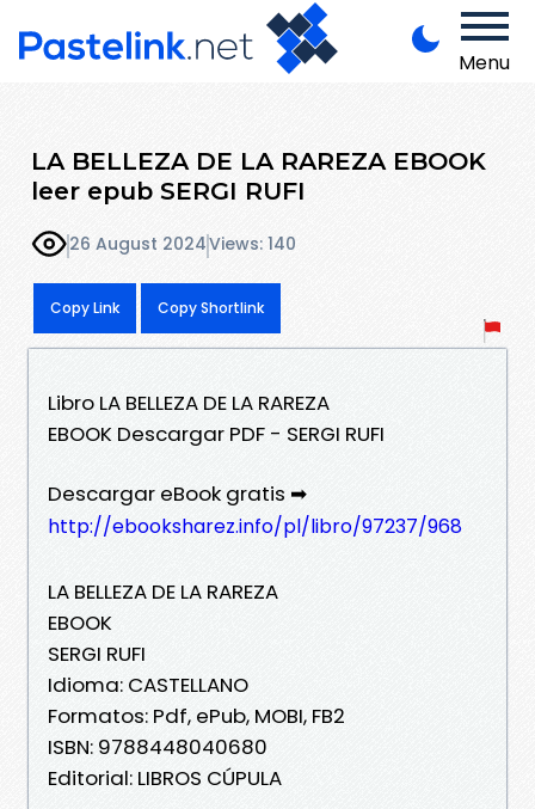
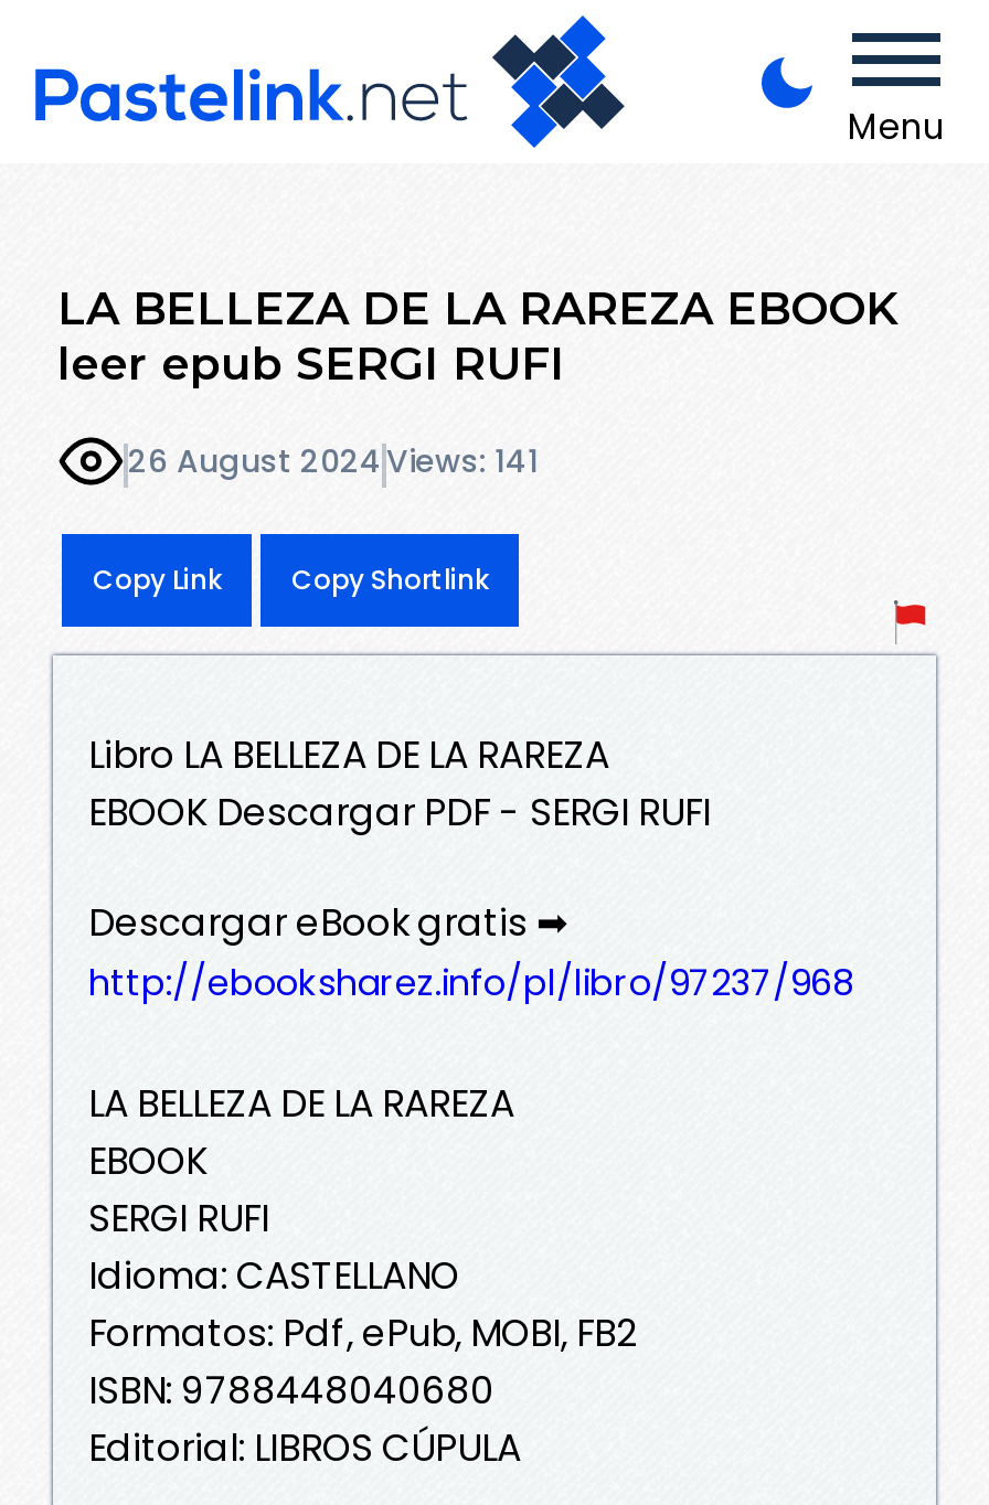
[69,232,296,256] 26 August 2024 Views: 140 -> [128,440,539,484] 26 August 2024 Views: 141

